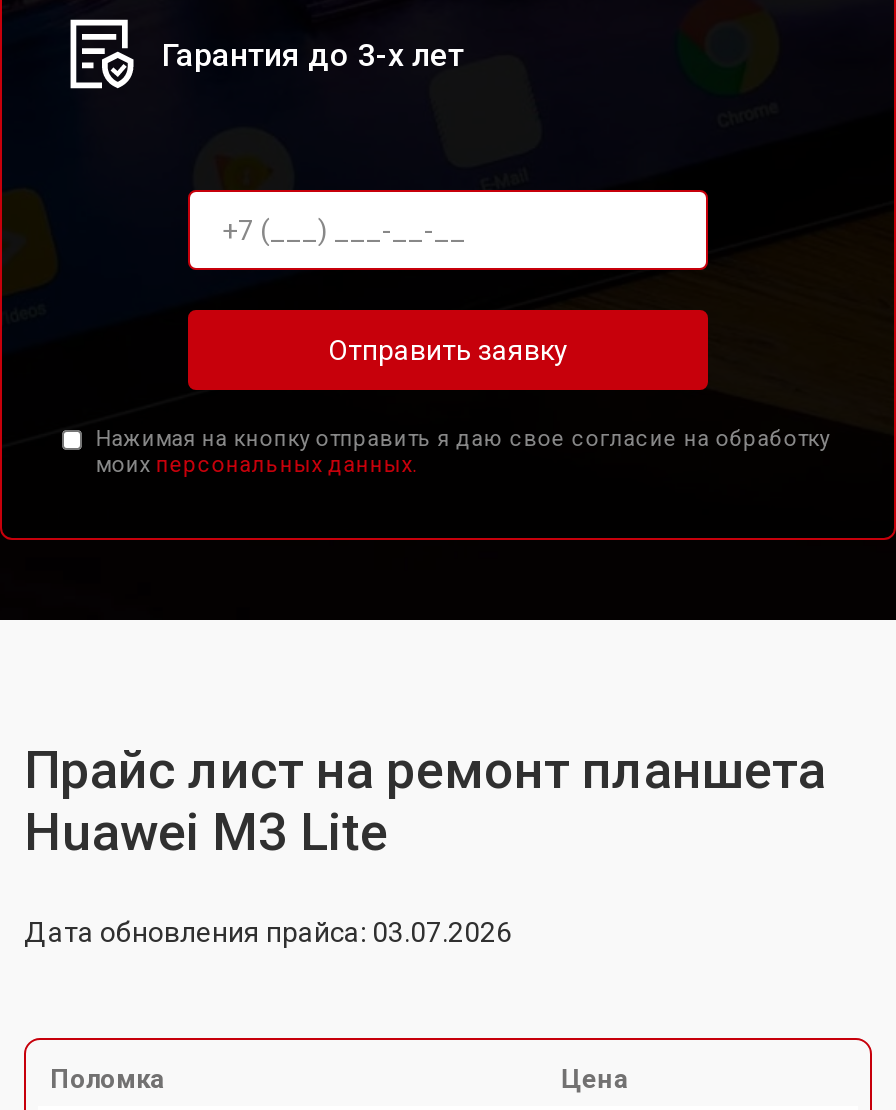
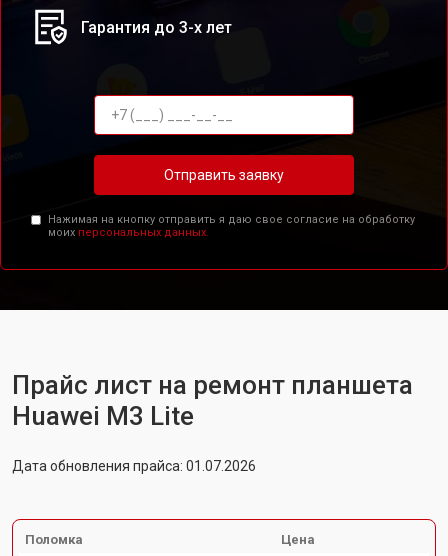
[24,916,512,948] Дата обновления прайса: 03.07.2026 -> [12,458,256,474] Дата обновления прайса: 01.07.2026

